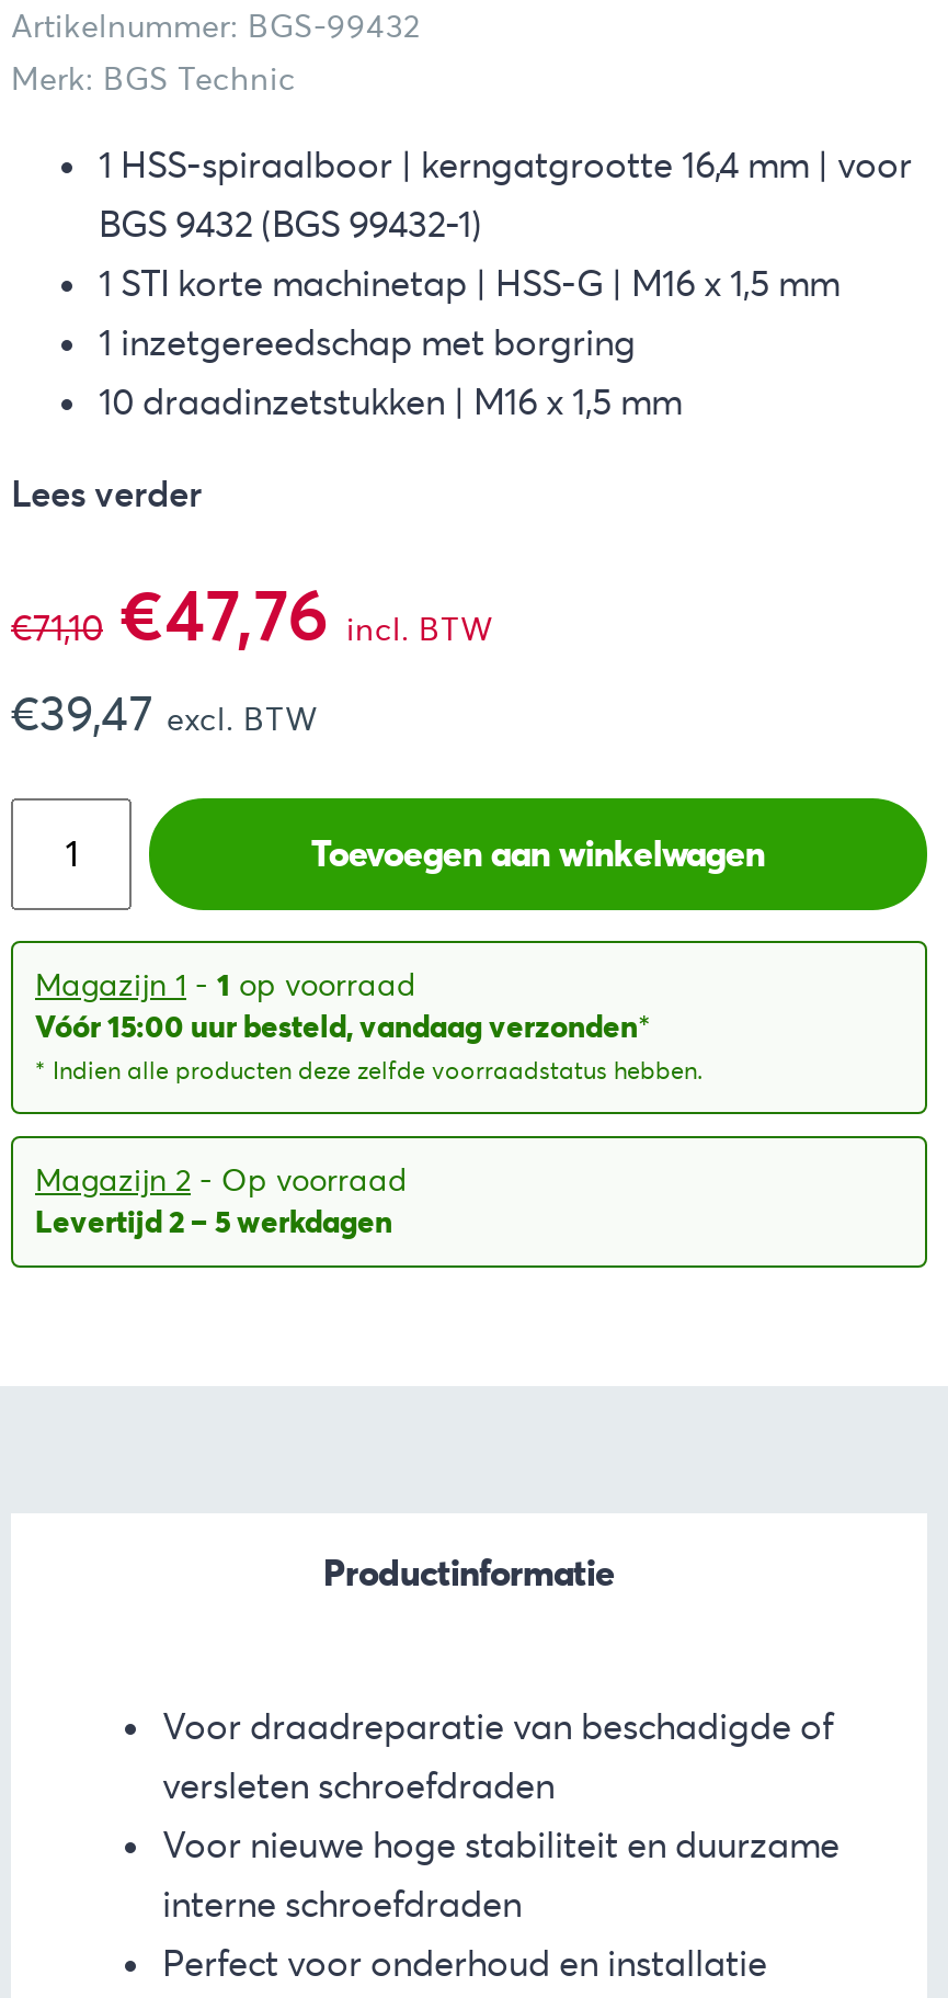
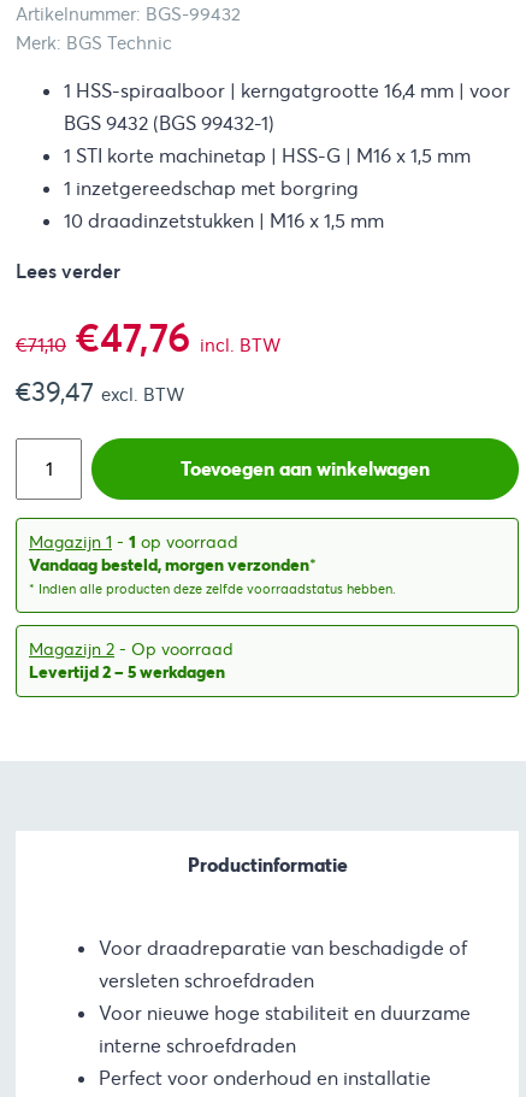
[35,1008,651,1048] Vóór 15:00 uur besteld, vandaag verzonden* -> [29,554,317,575] Vandaag besteld, morgen verzonden*

